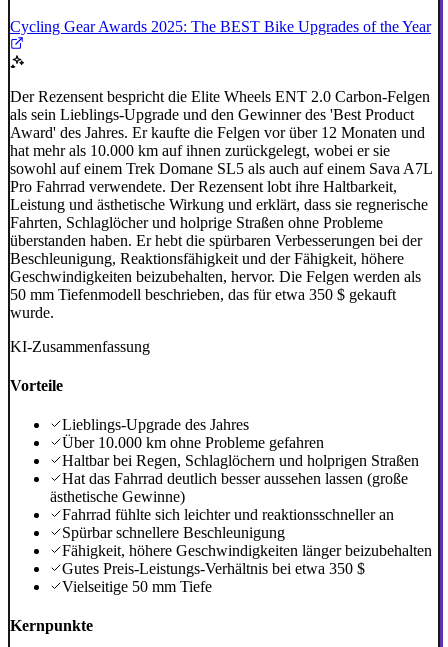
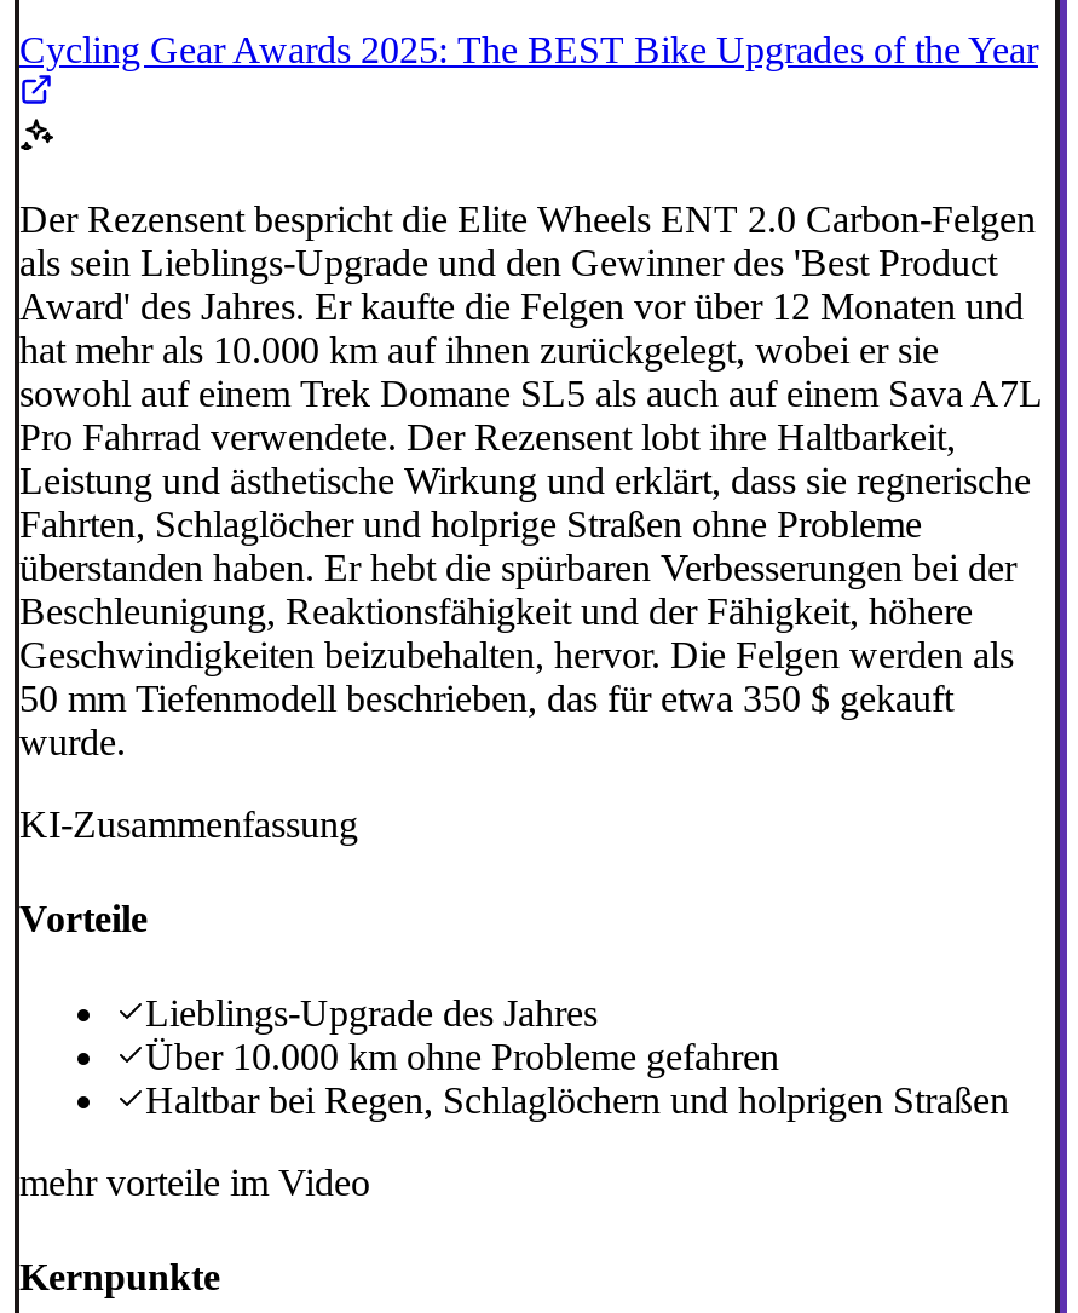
[50,470,432,595] Hat das Fahrrad deutlich besser aussehen lassen (große | ästhetische Gewinne) | Fahrrad fühlte sich leichter und reaktionsschneller an | Spürbar schnellere Beschleunigung | Fähigkeit, höhere Geschwindigkeiten länger beizubehalten | Gutes Preis-Leistungs-Verhältnis bei etwa 350 $ | Vielseitige 50 mm Tiefe -> [19,1162,370,1203] mehr vorteile im Video

